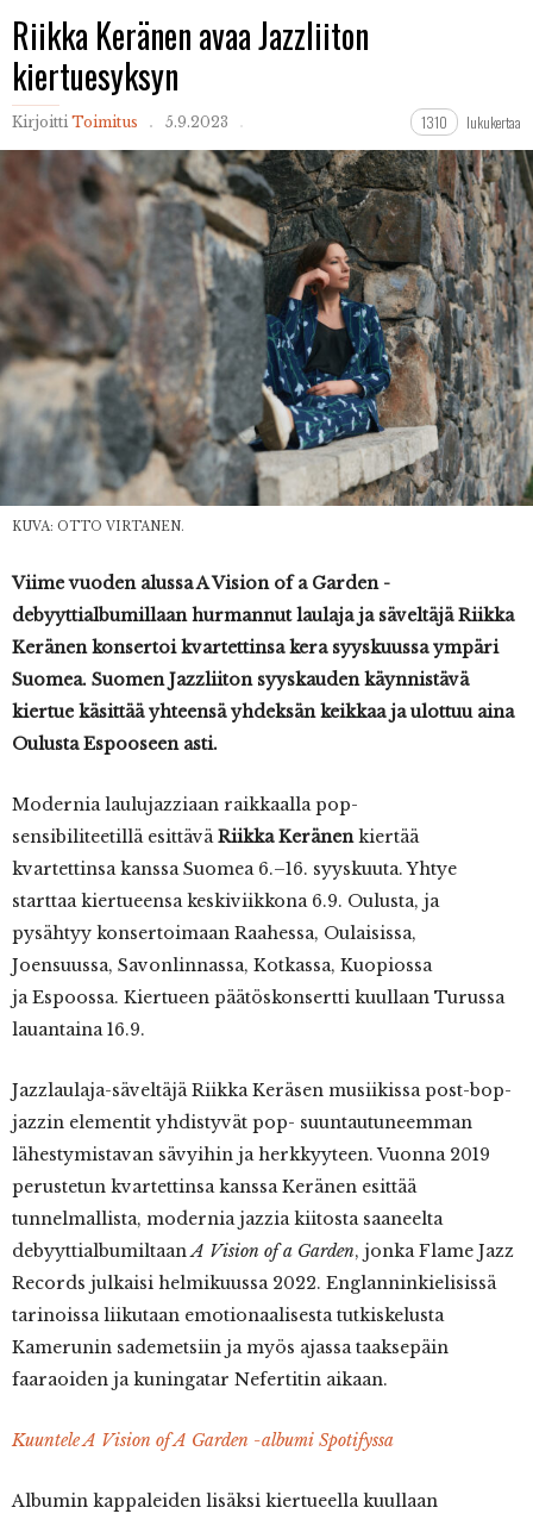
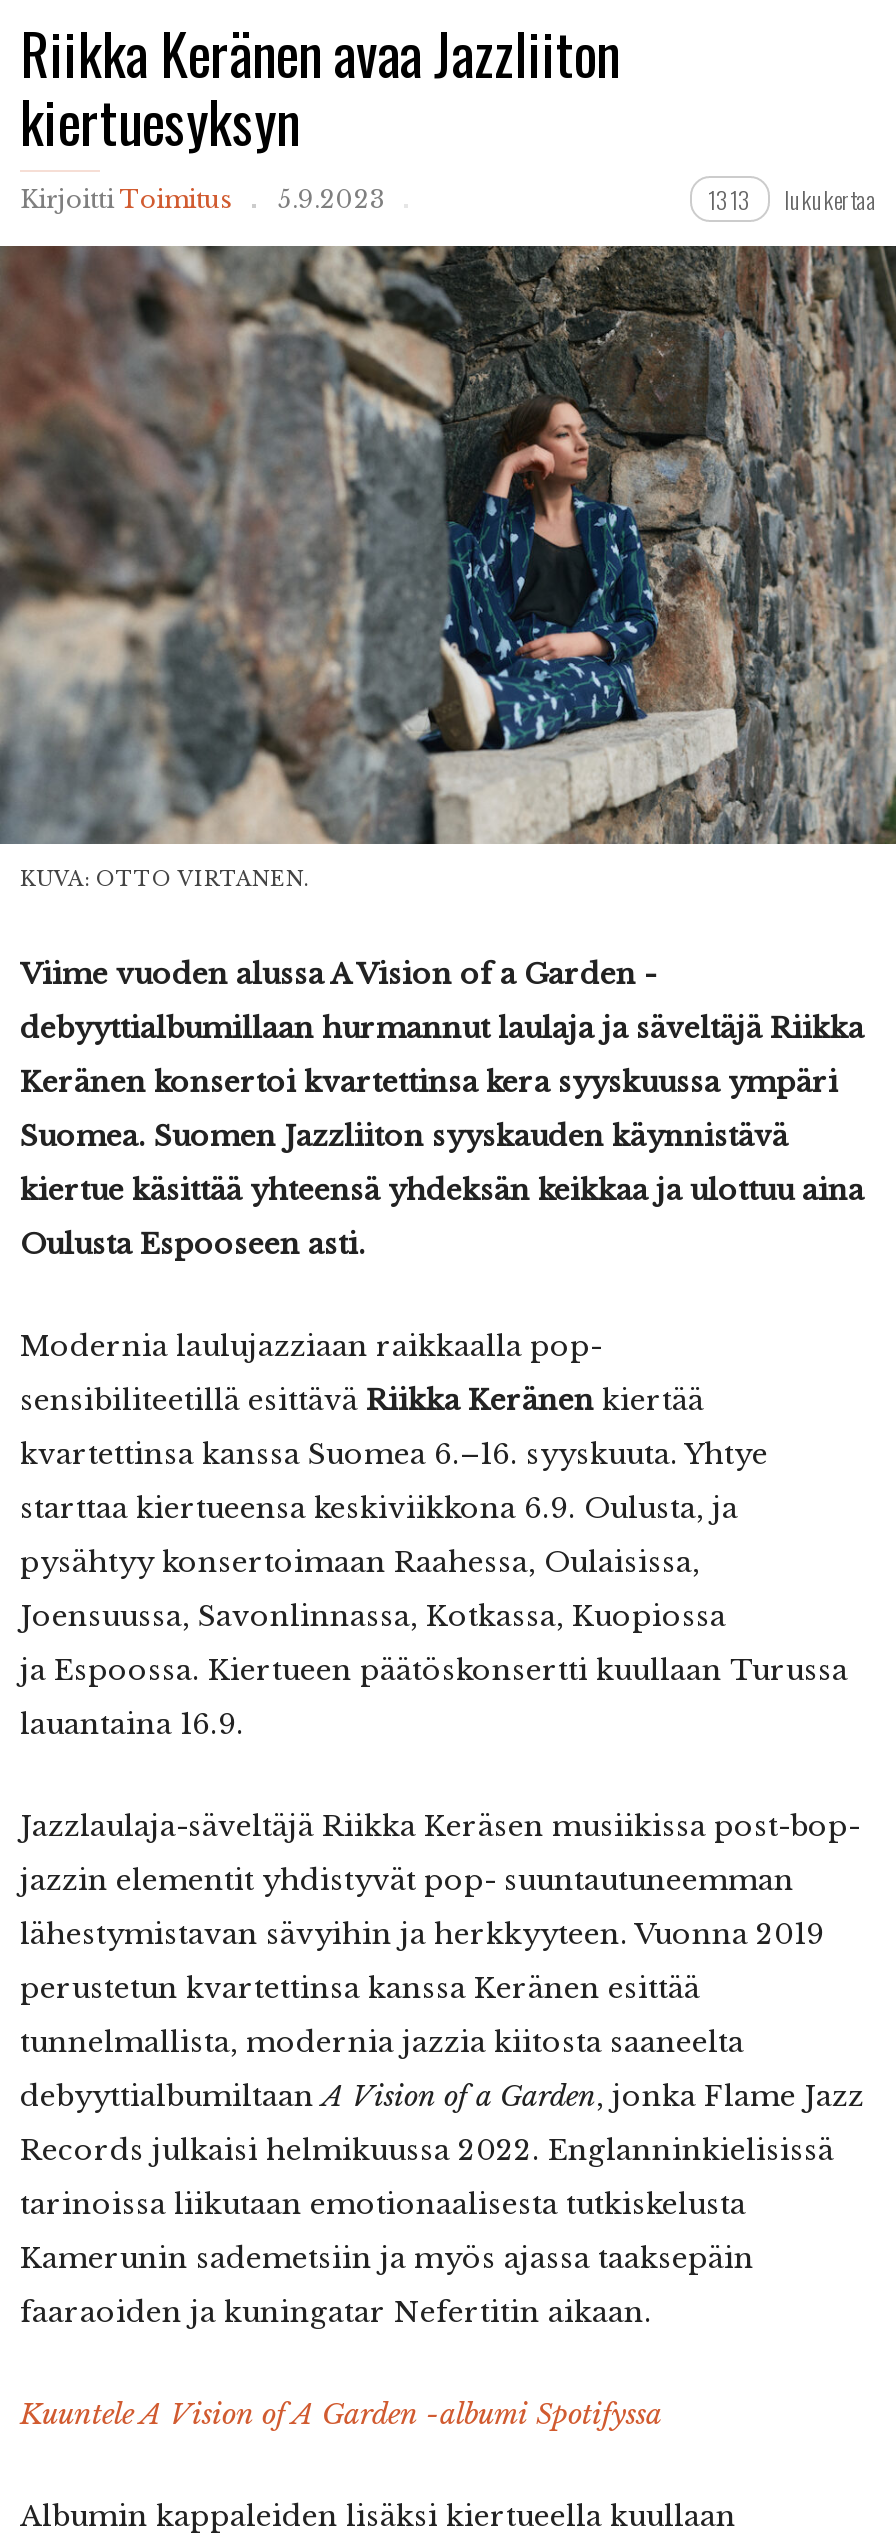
[421,112,521,132] 1310 lukukertaa -> [708,182,876,216] 1313 lukukertaa

